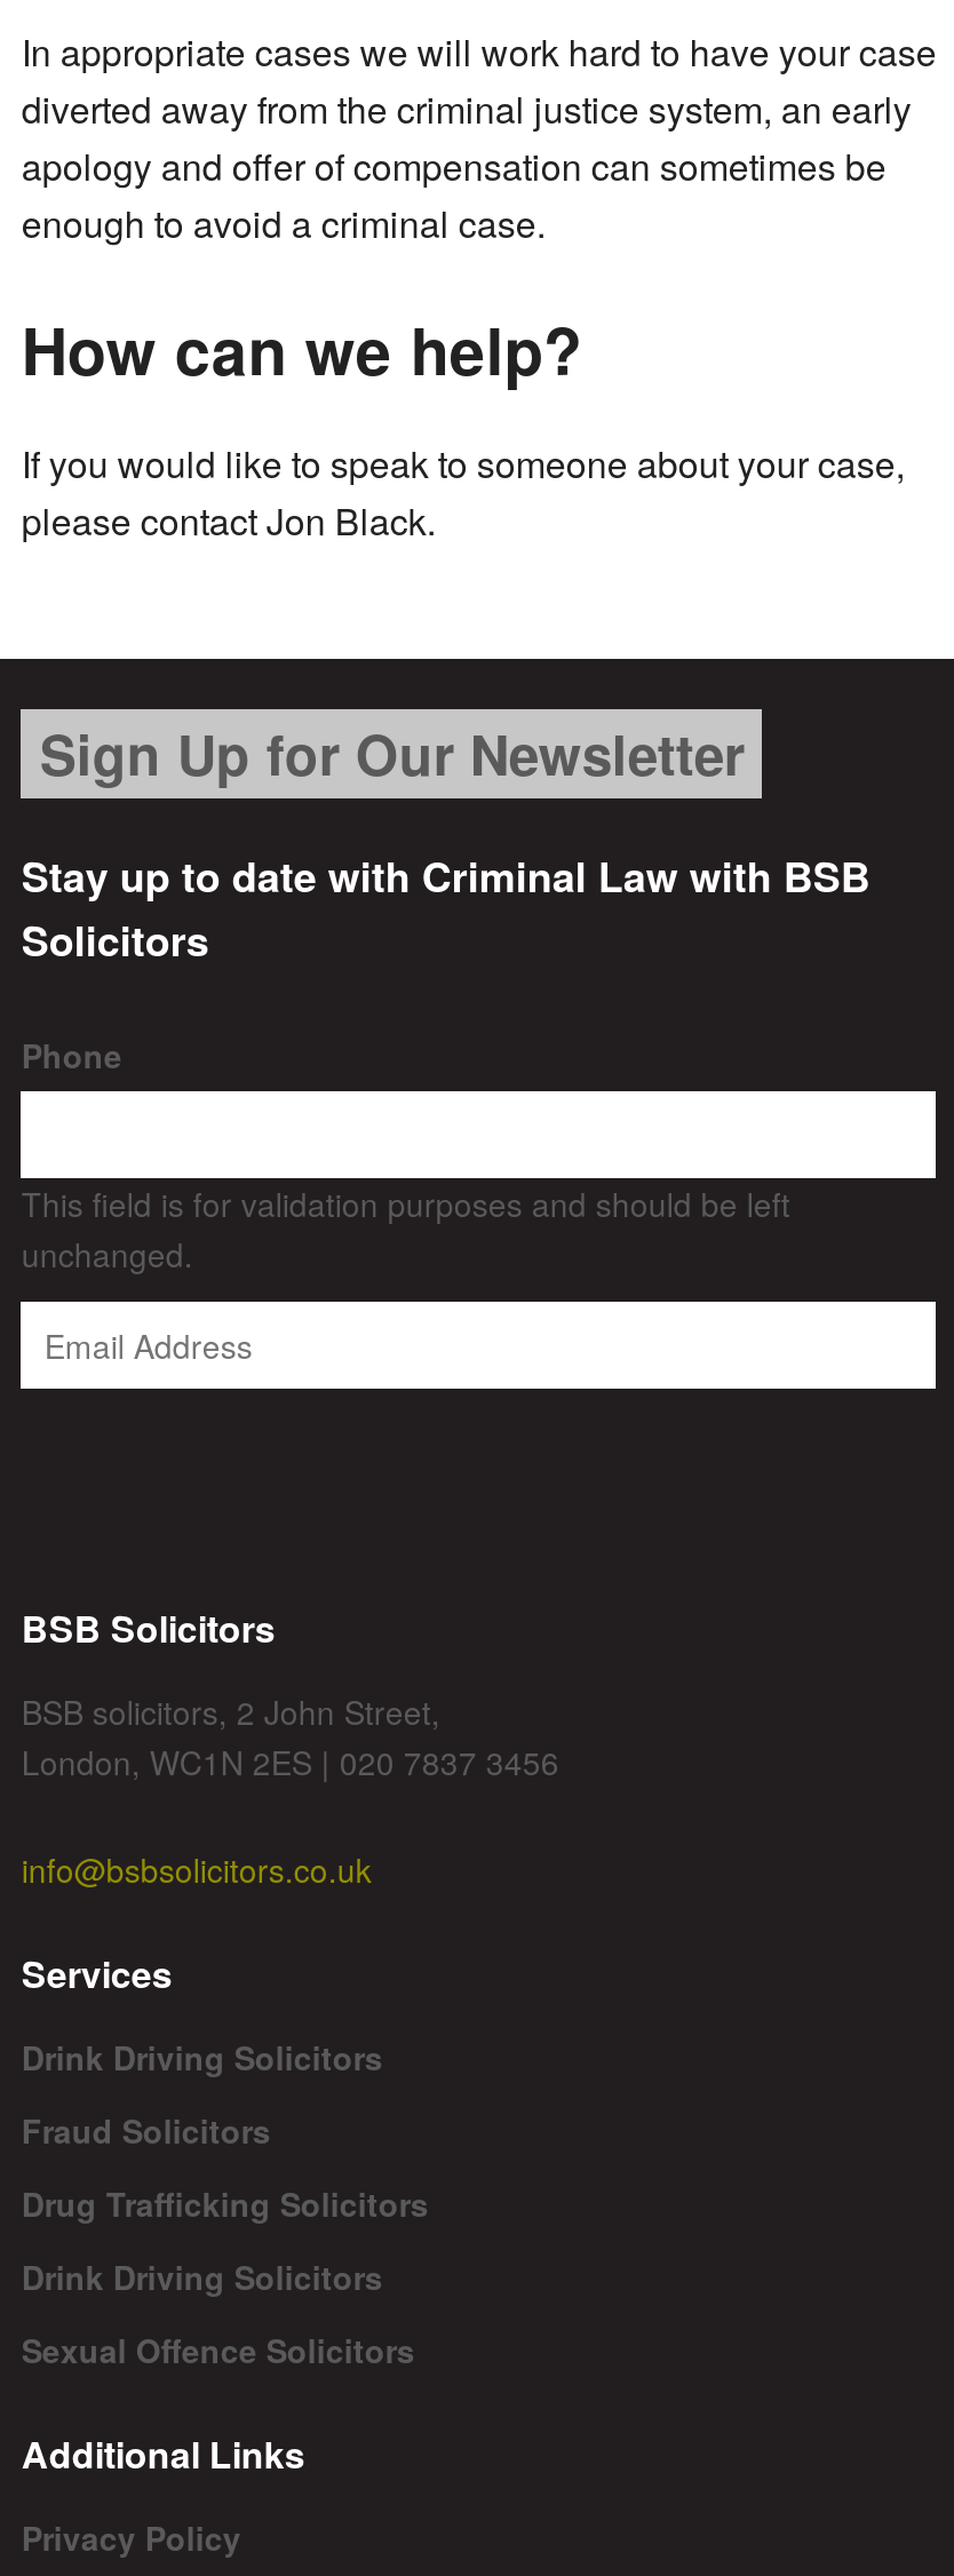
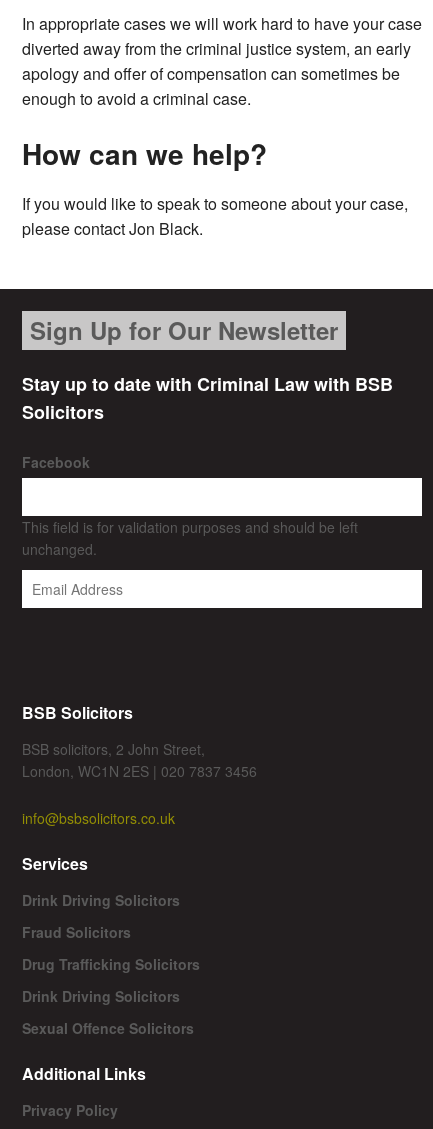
[22,1032,122,1077] Phone -> [22,452,90,472] Facebook

